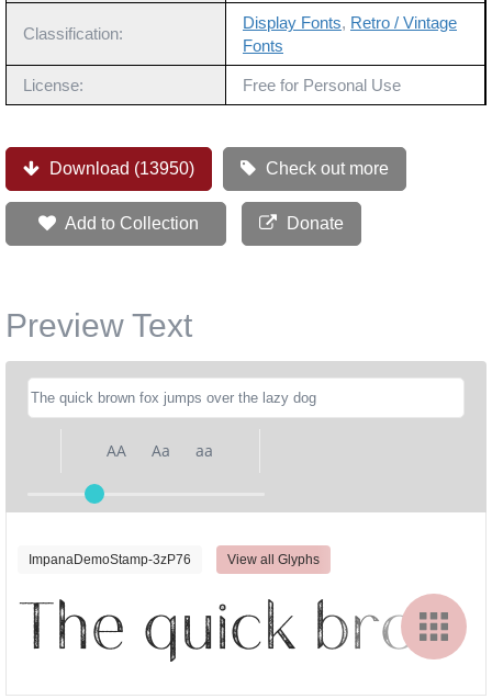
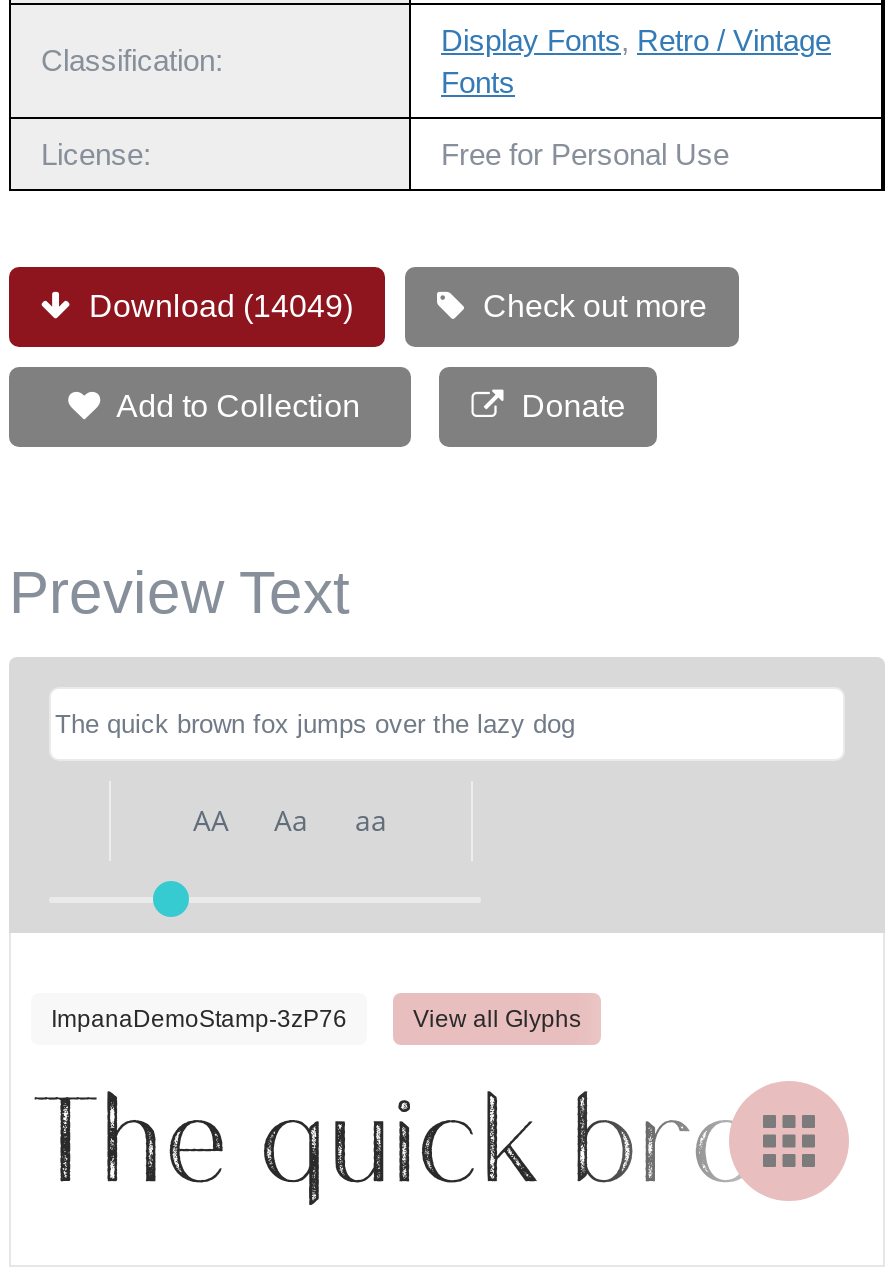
[45,159,194,178] Download (13950) -> [81,289,353,323] Download (14049)

